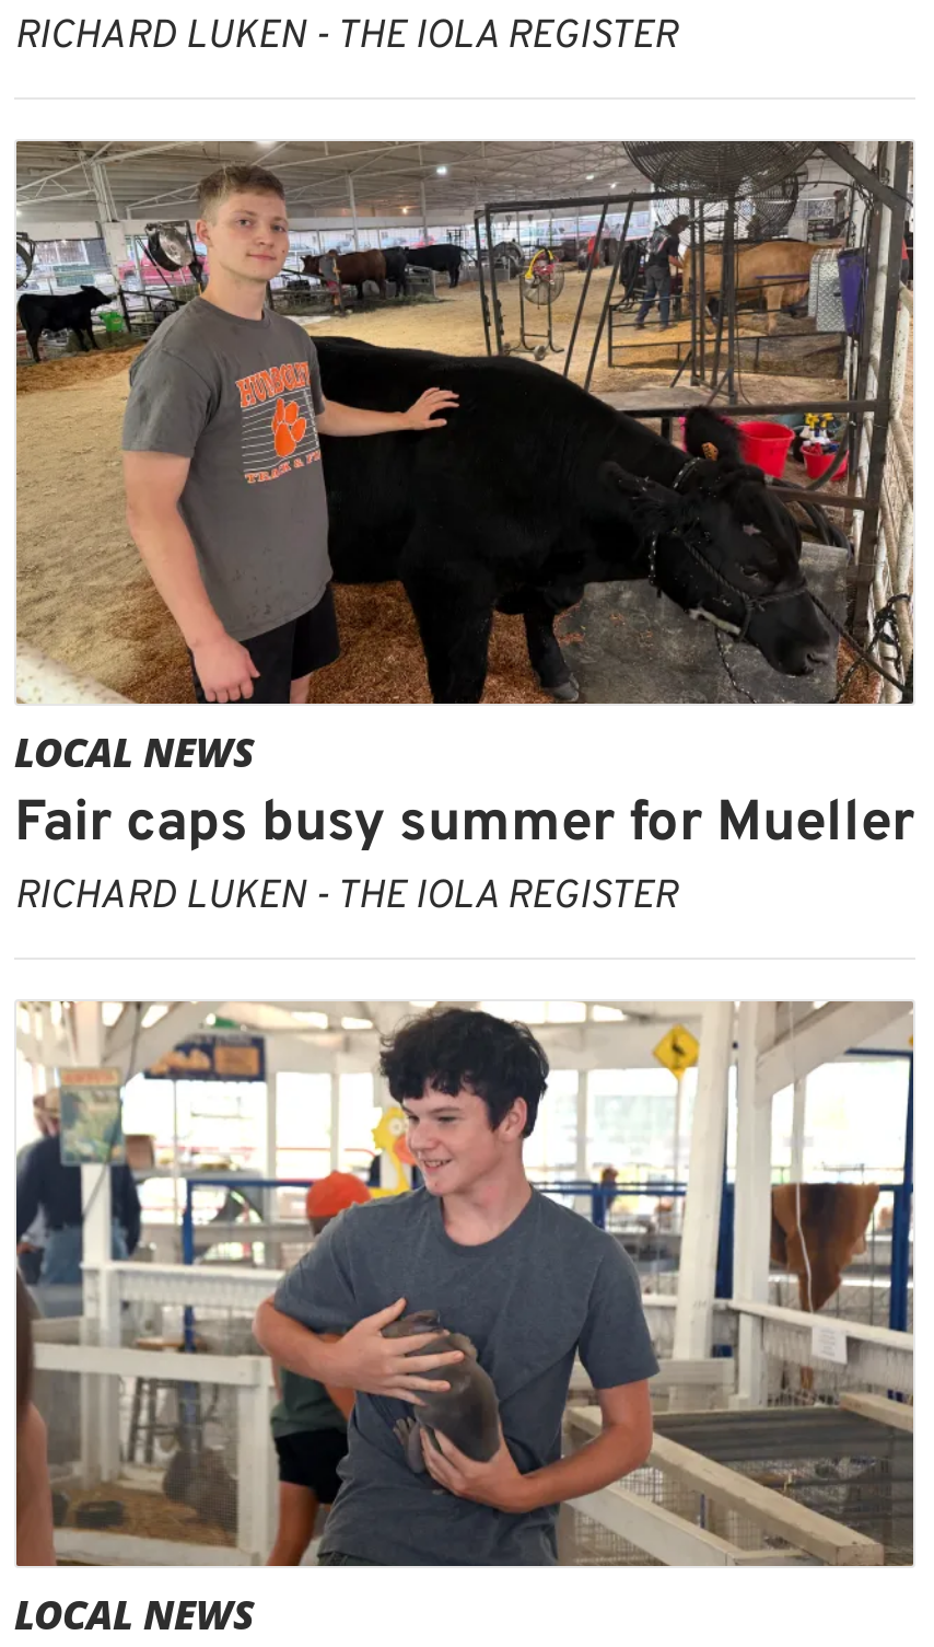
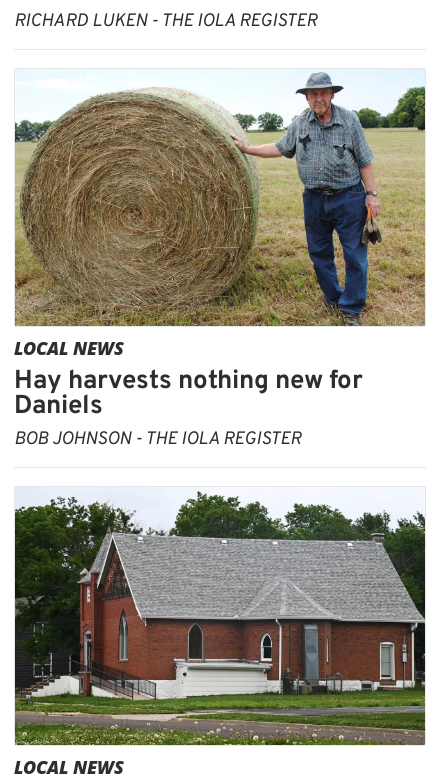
[14,139,915,923] [image] | Fair caps busy summer for Mueller | RICHARD LUKEN - THE IOLA REGISTER -> [14,69,426,451] [image] | Hay harvests nothing new for | Daniels | BOB JOHNSON - THE IOLA REGISTER
[14,999,915,1568] [image] -> [14,487,426,746] [image]

